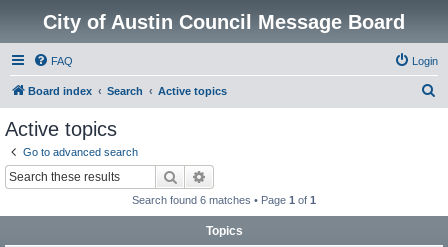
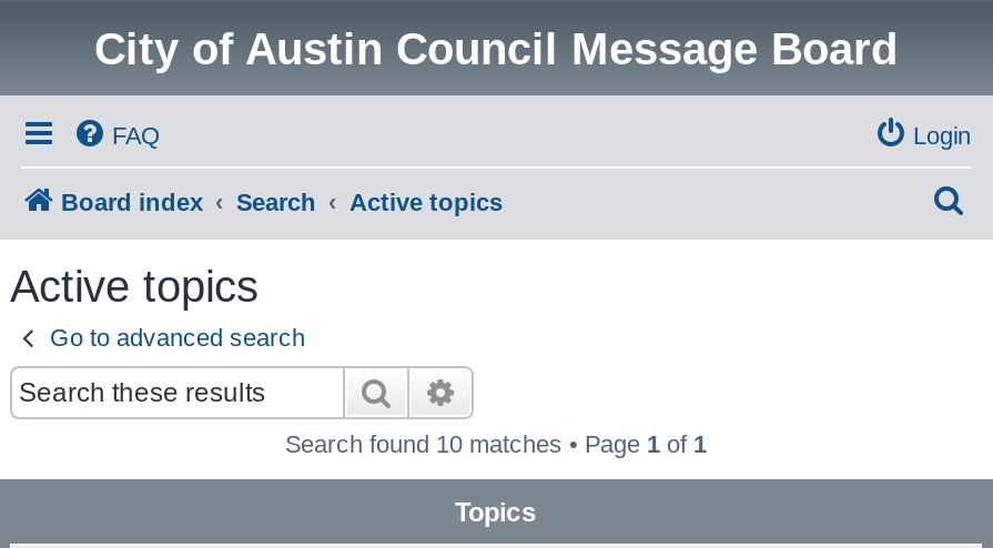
[132,193,316,205] Search found 6 matches • Page 1 of 1 -> [285,429,707,456] Search found 10 matches • Page 1 of 1

